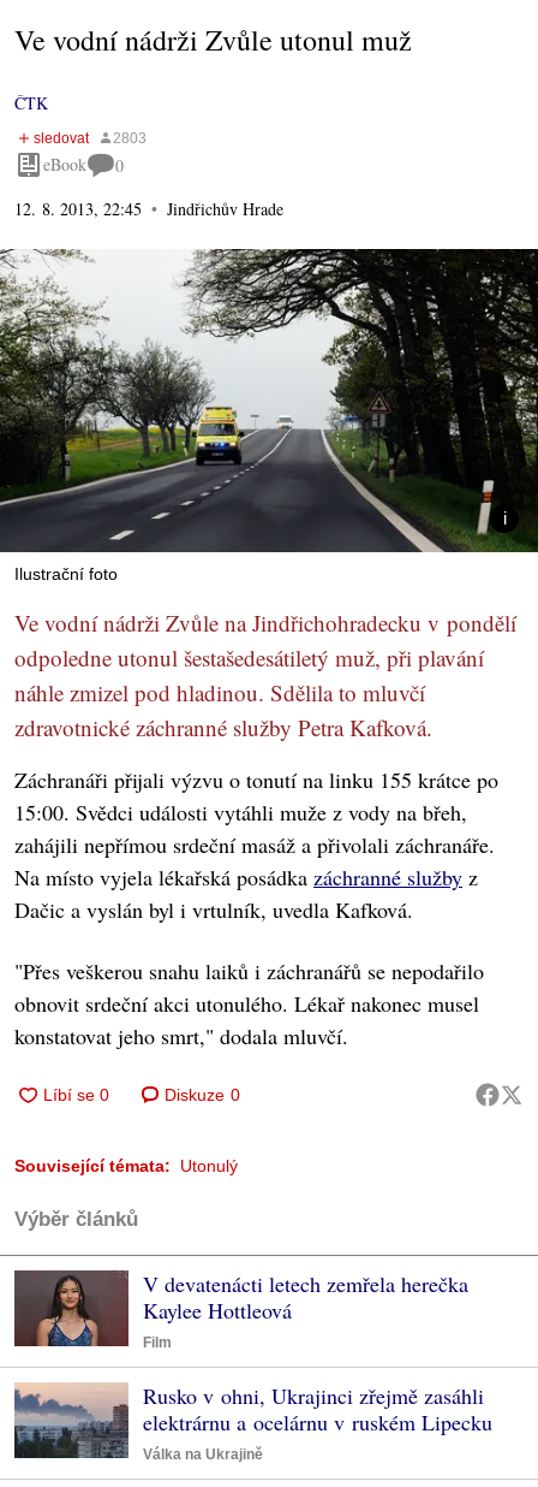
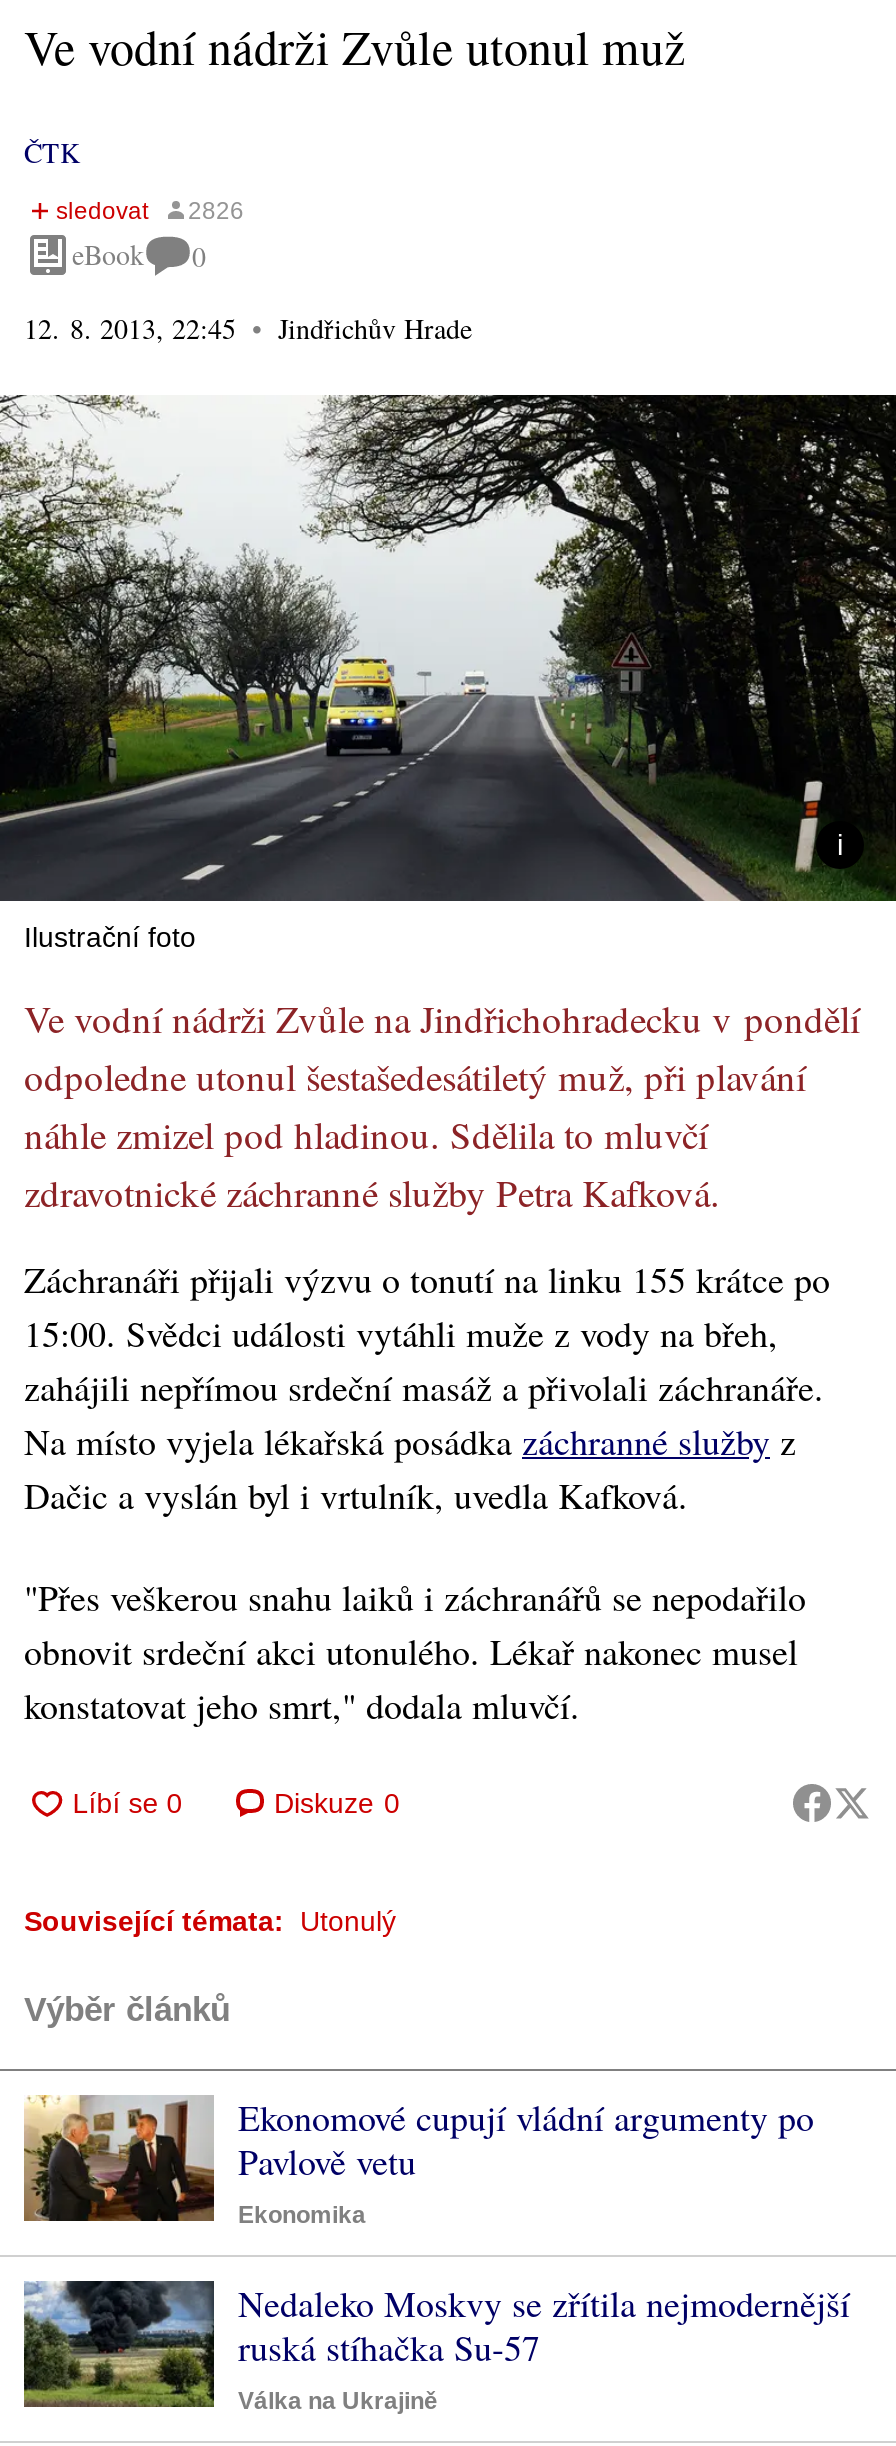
[13,1269,468,1351] [image] | V devatenácti letech zemřela herečka | Kaylee Hottleová | Film -> [24,2092,814,2228] [image] | Ekonomové cupují vládní argumenty po | Pavlově vetu | Ekonomika
[13,1381,492,1459] [image] | Rusko v ohni, Ukrajinci zřejmě zasáhli | elektrárnu a ocelárnu v ruském Lipecku -> [22,2277,850,2407] [image] | Nedaleko Moskvy se zřítila nejmodernější | ruská stíhačka Su-57

